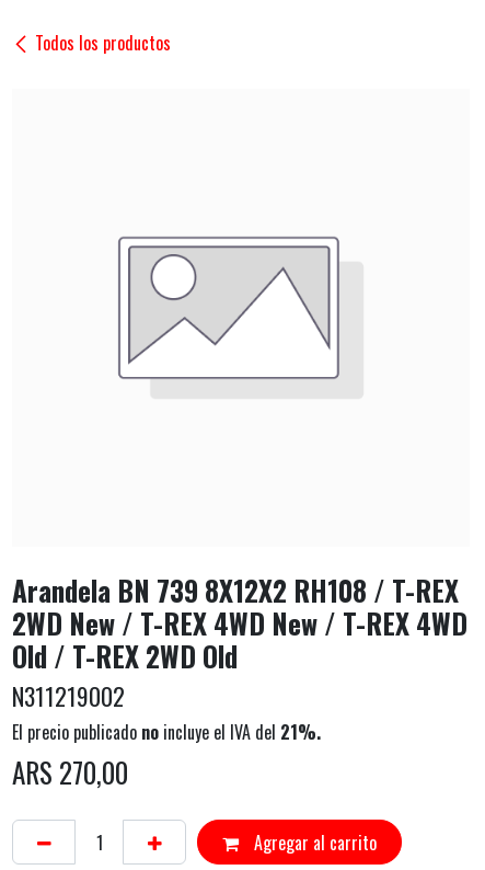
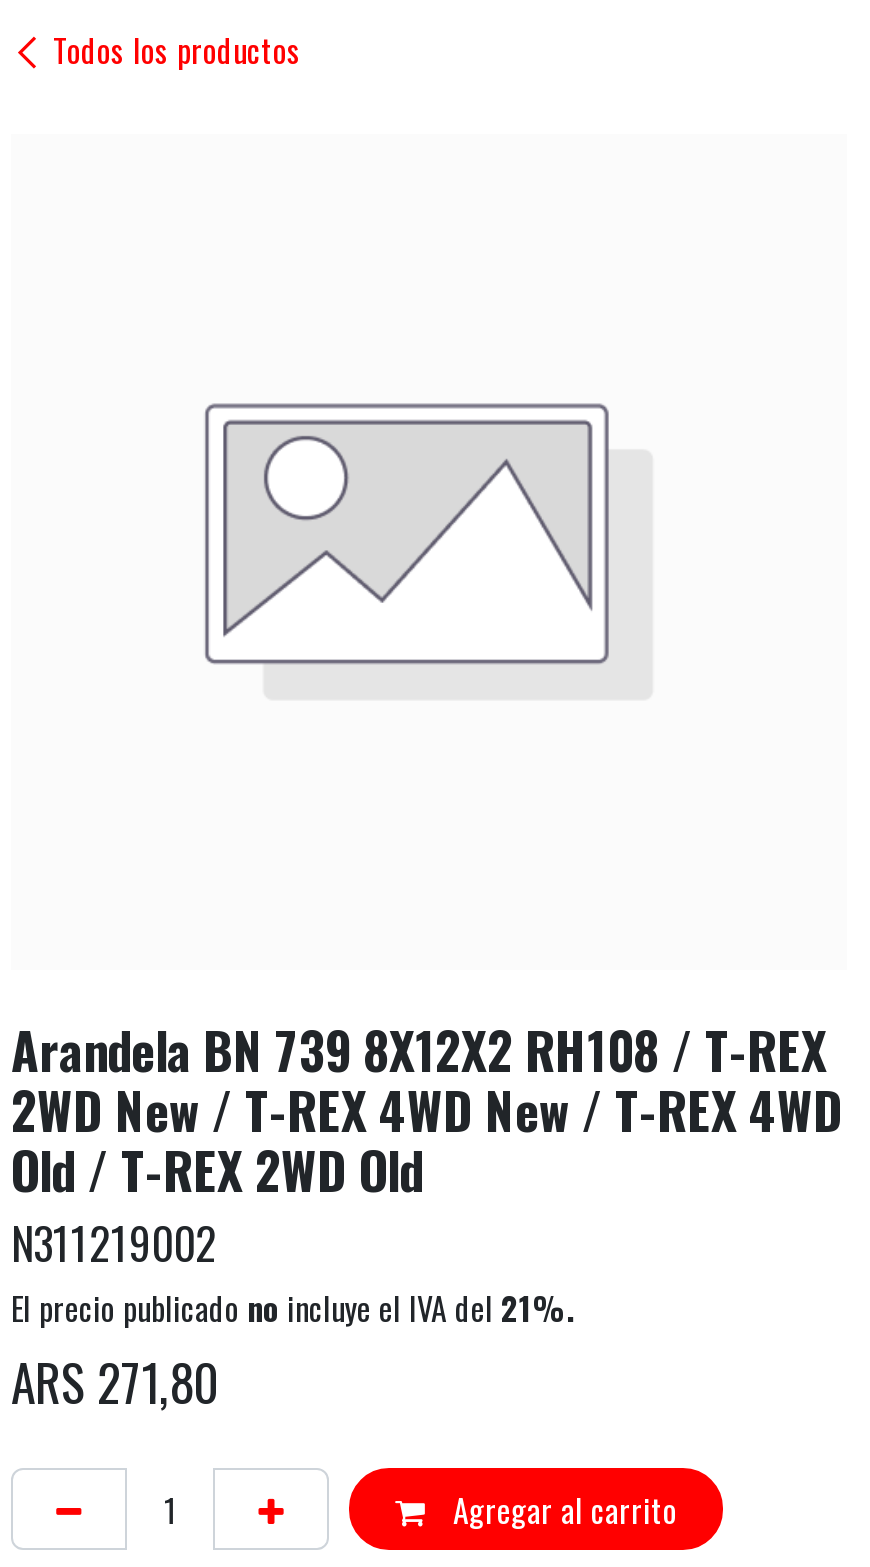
[12,752,128,793] ARS 270,00 -> [11,1345,217,1419] ARS 271,80

